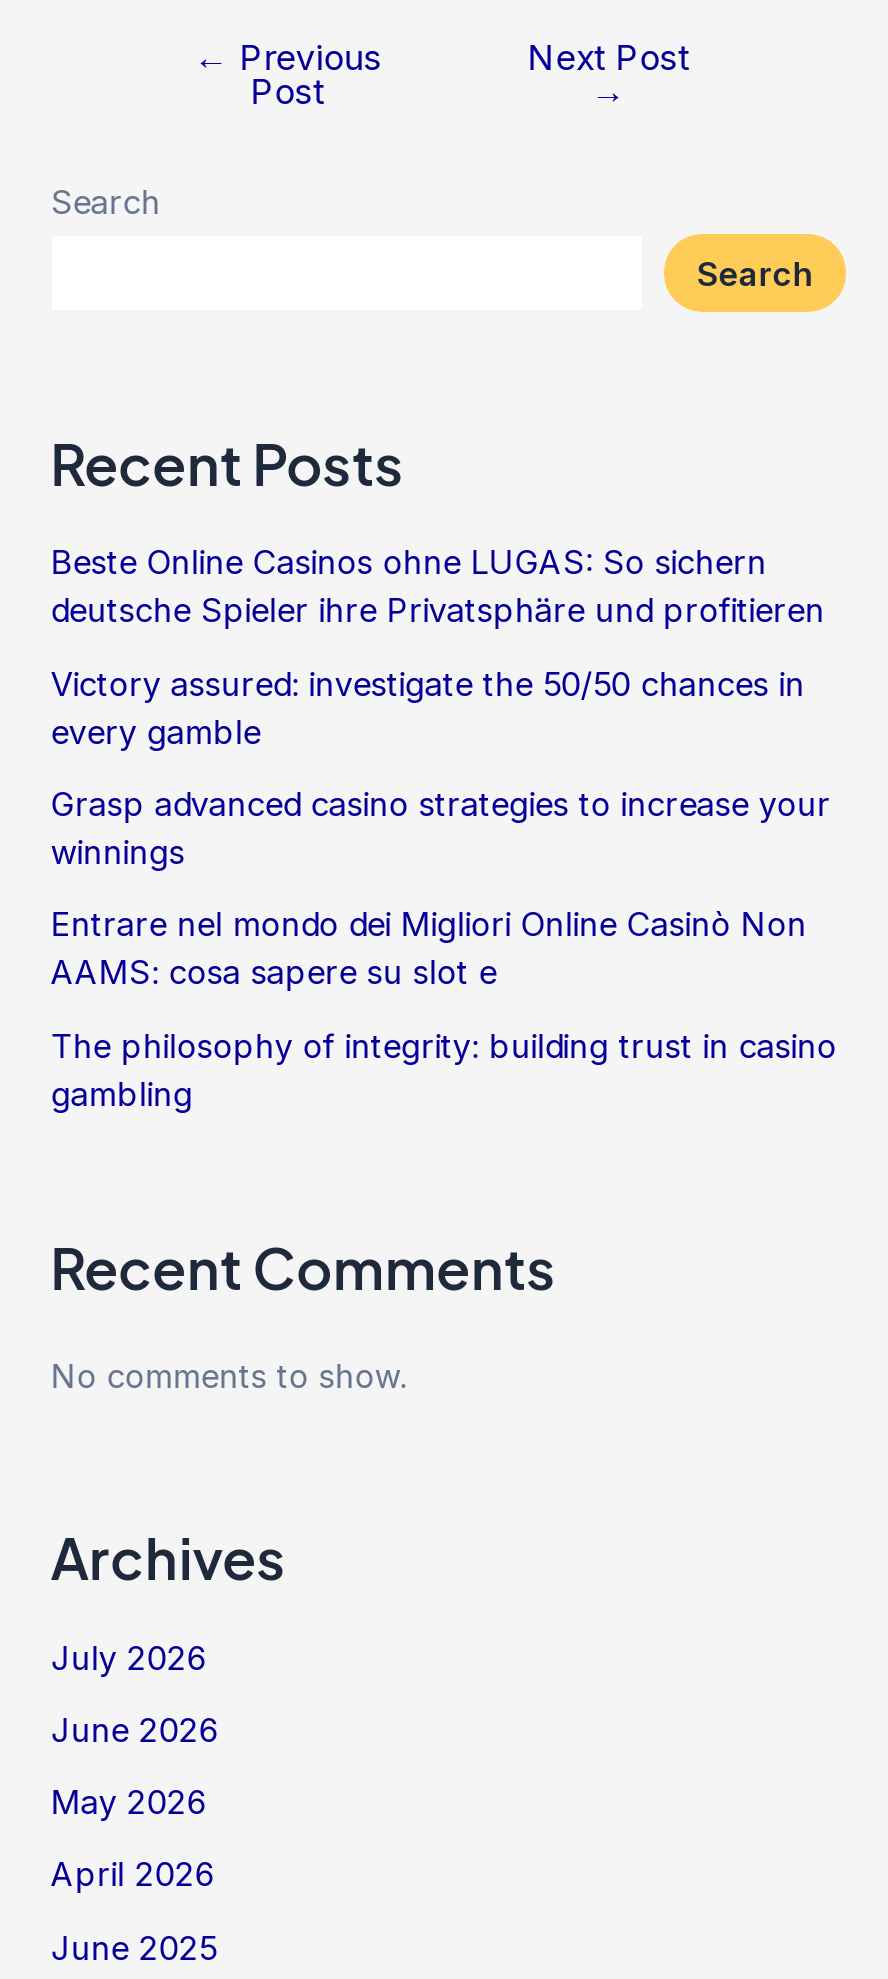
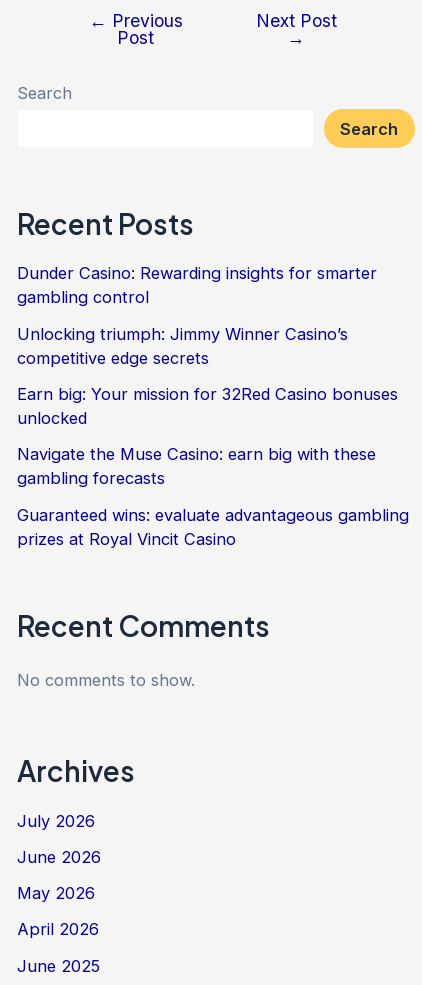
[51,543,825,631] Beste Online Casinos ohne LUGAS: So sichern | deutsche Spieler ihre Privatsphäre und profitieren -> [17,263,377,307] Dunder Casino: Rewarding insights for smarter | gambling control
[51,663,805,751] Victory assured: investigate the 50/50 chances in | every gamble -> [17,324,348,368] Unlocking triumph: Jimmy Winner Casino’s | competitive edge secrets
[51,784,831,872] Grasp advanced casino strategies to increase your | winnings -> [17,384,398,428] Earn big: Your mission for 32Red Casino bonuses | unlocked
[51,904,807,992] Entrare nel mondo dei Migliori Online Casinò Non | AAMS: cosa sapere su slot e -> [17,444,376,488] Navigate the Muse Casino: earn big with these | gambling forecasts
[51,1025,837,1113] The philosophy of integrity: building trust in casino | gambling -> [17,504,409,548] Guaranteed wins: evaluate advantageous gambling | prizes at Royal Vincit Casino

